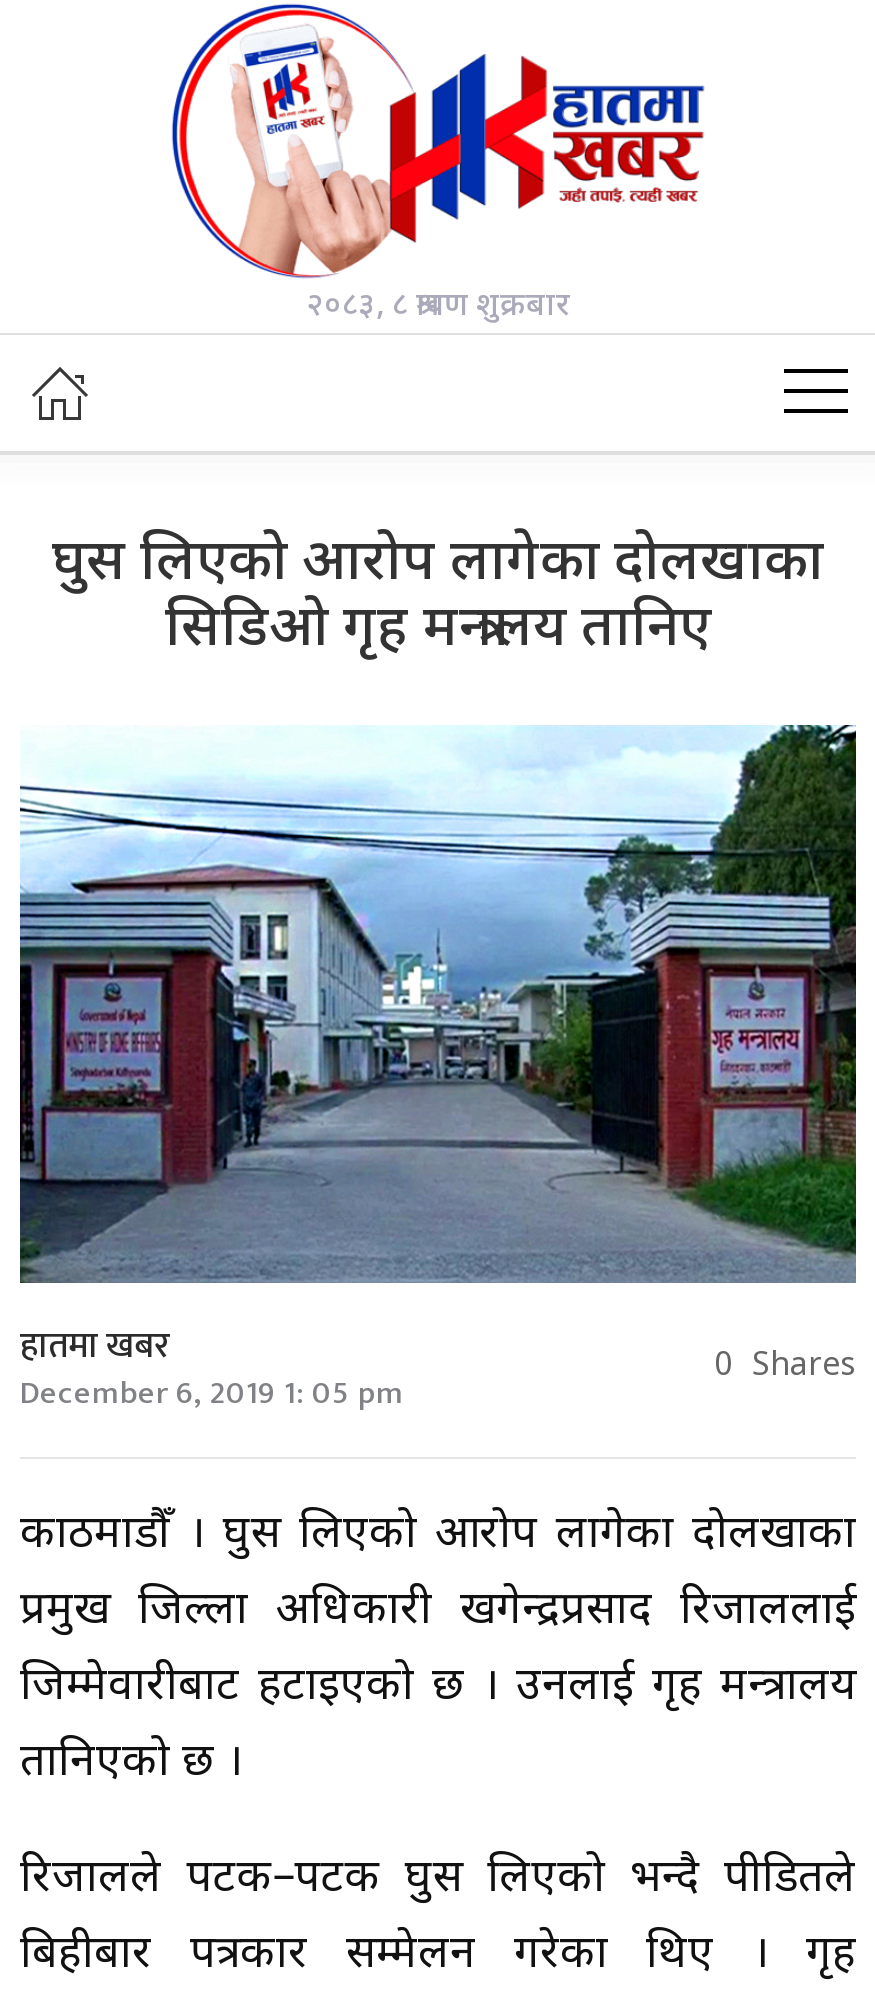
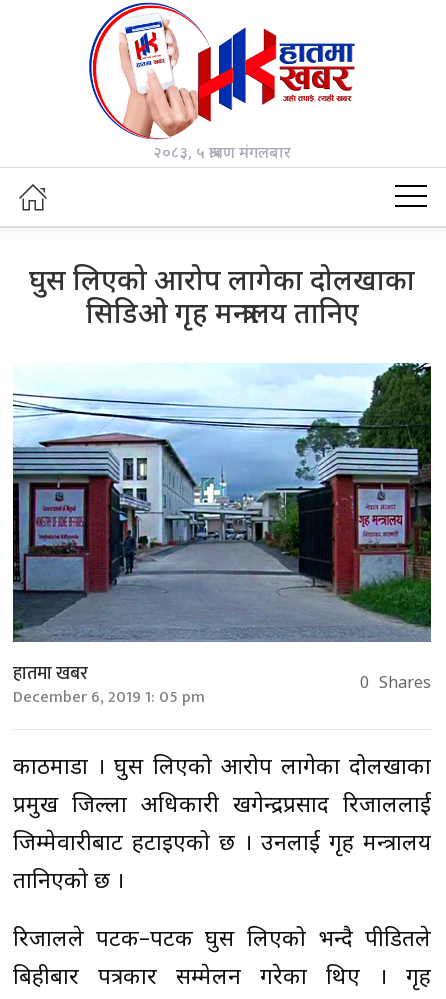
[306,287,570,329] २०८३, ८ श्रावण शुक्रबार -> [153,144,291,165] २०८३, ५ श्रावण मंगलबार

